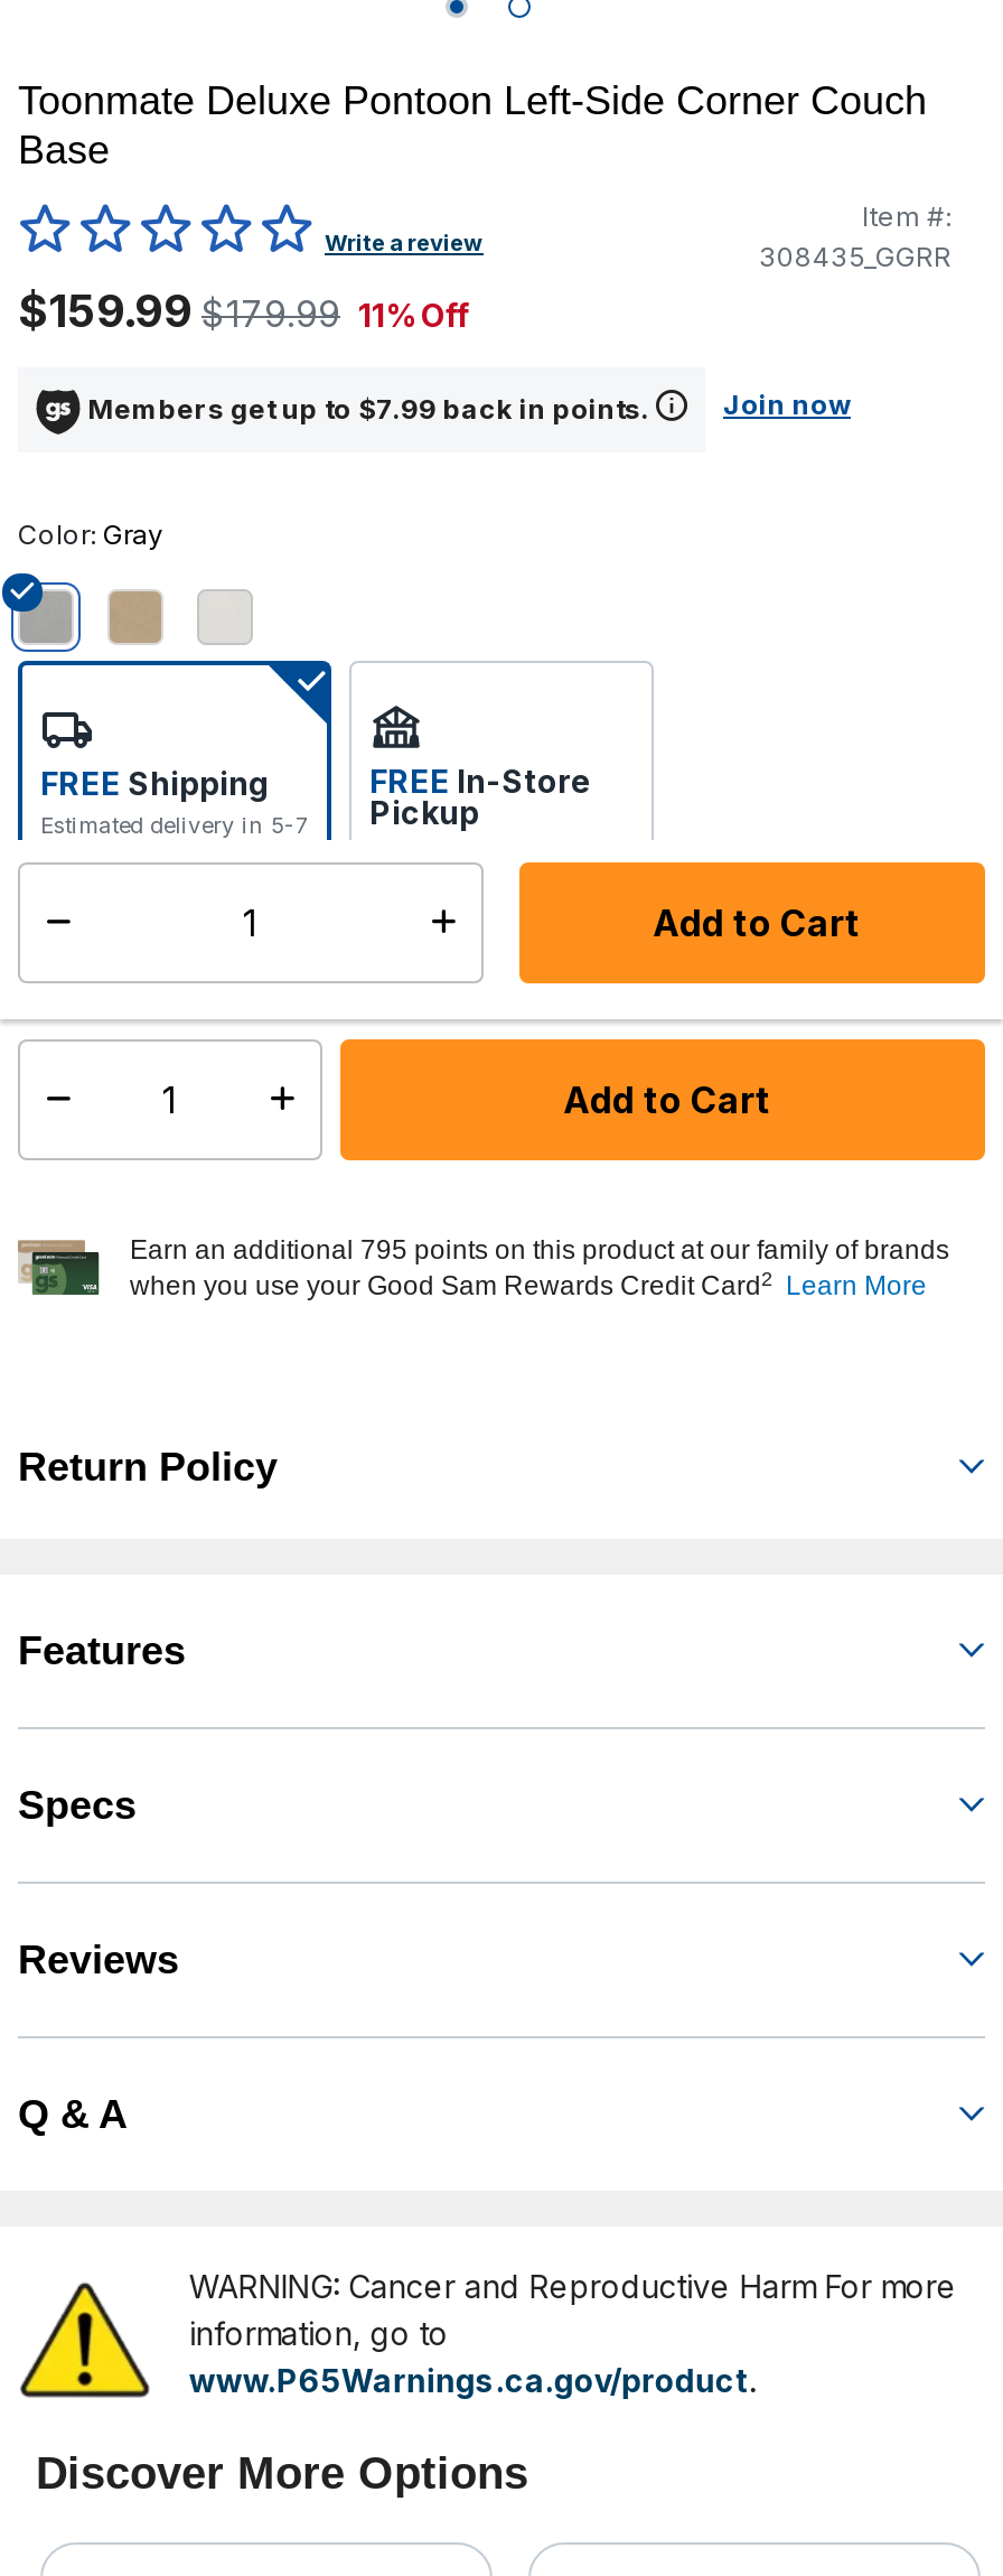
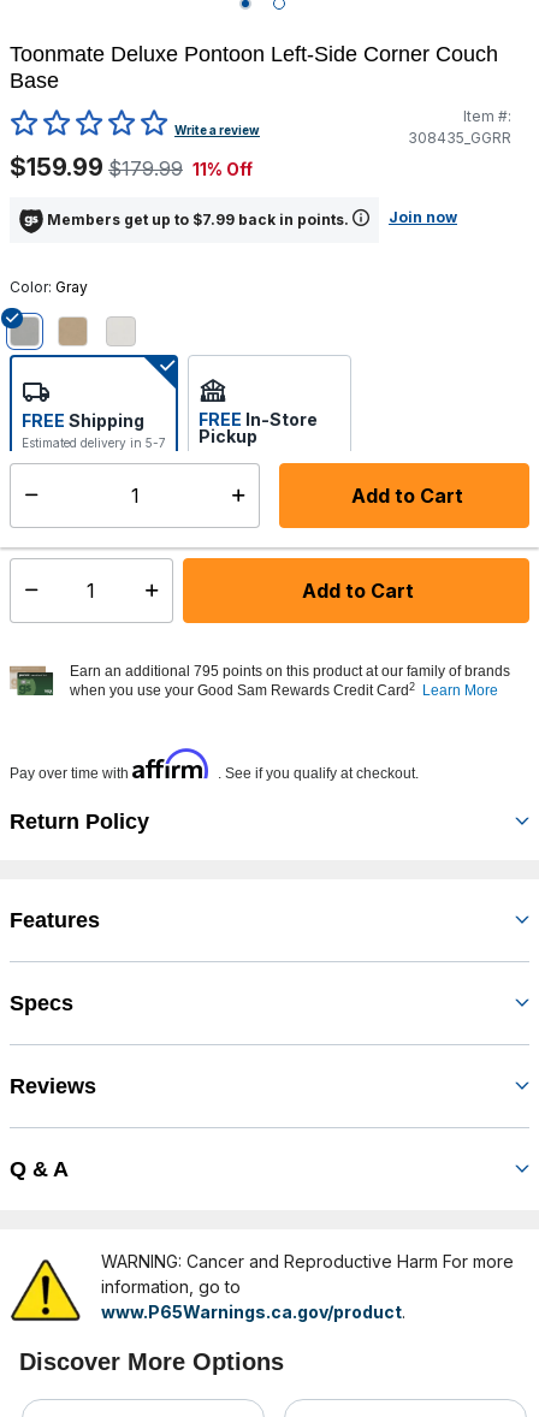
none -> [10,748,419,782] Pay over time withAffirm . See if you qualify at checkout.

